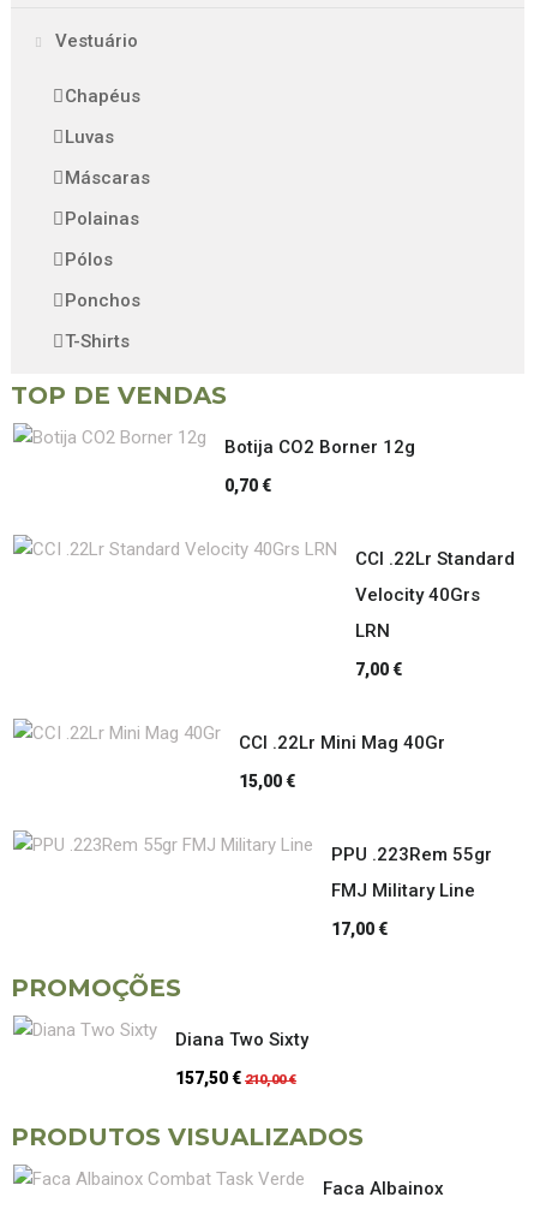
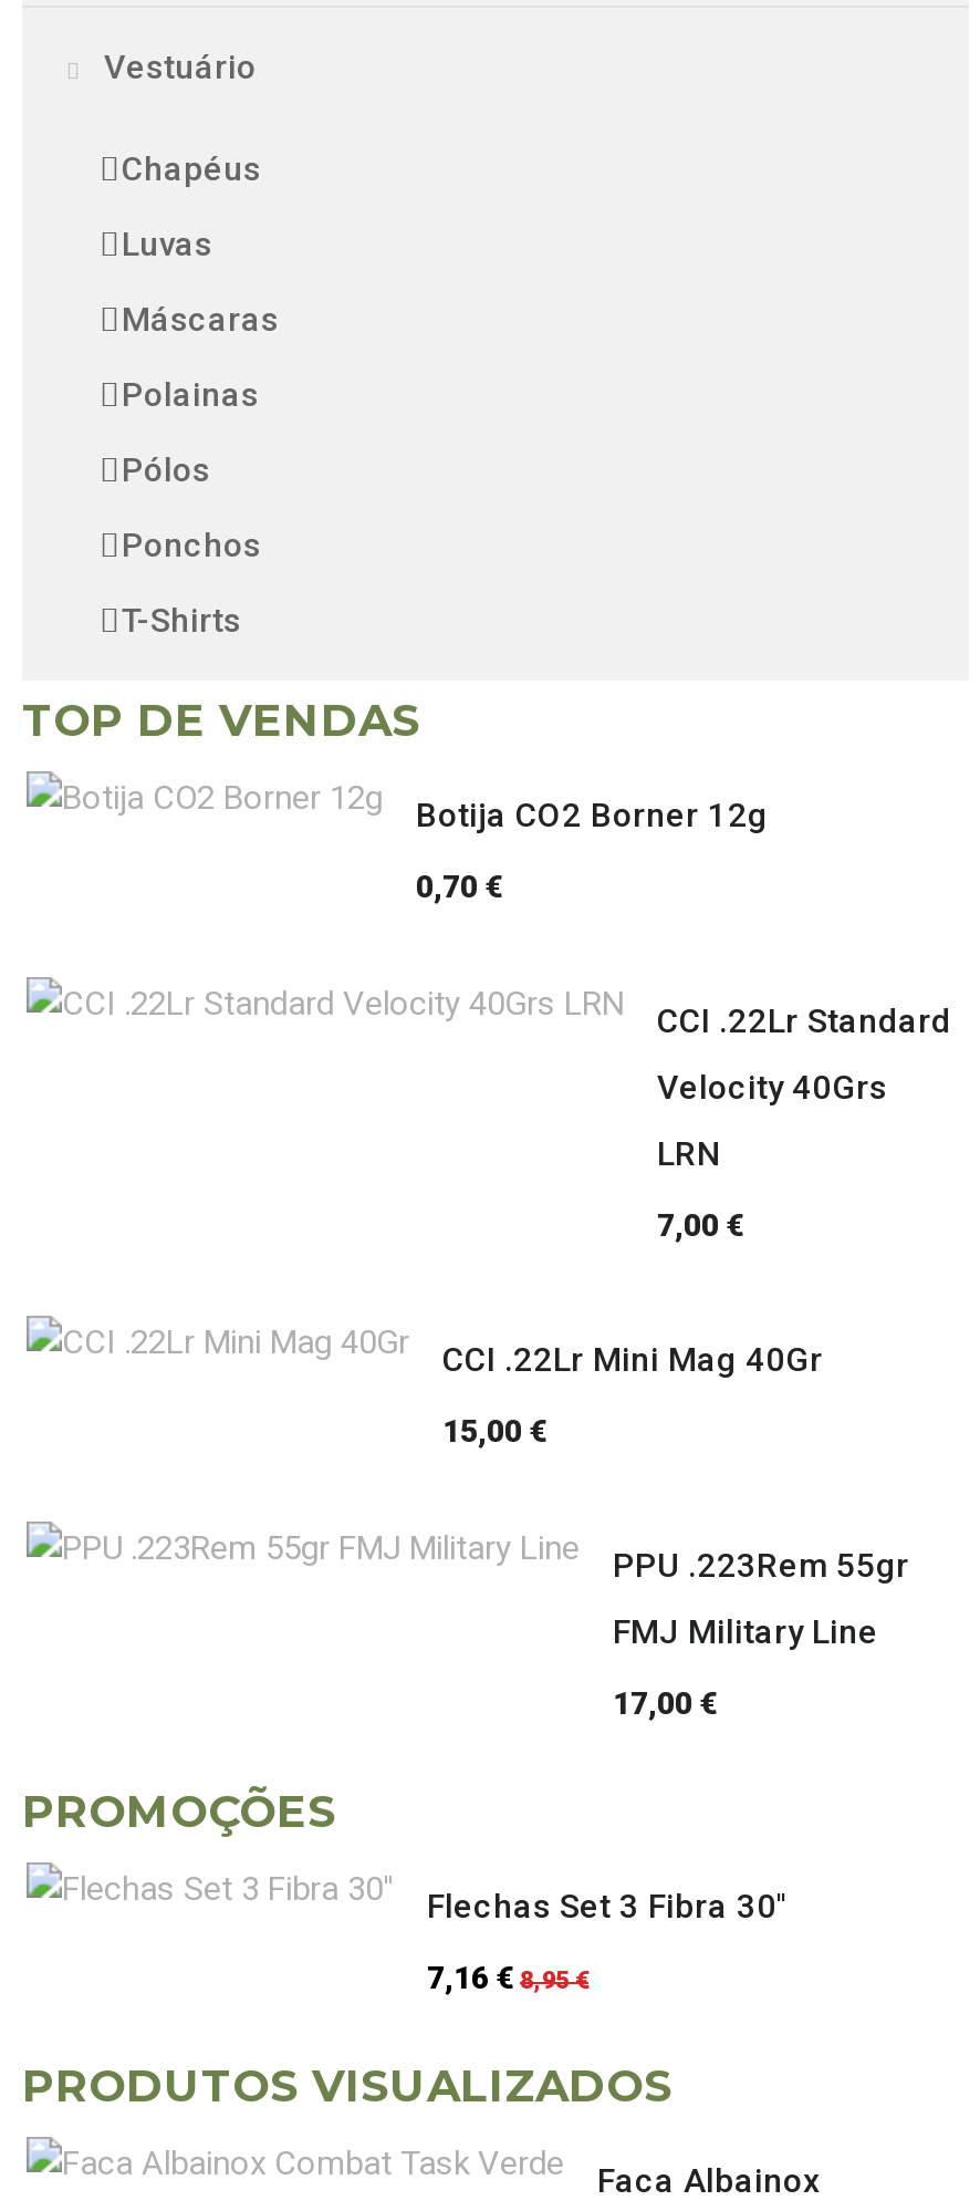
[175,1029,308,1050] Diana Two Sixty -> [427,1887,788,1927] Flechas Set 3 Fibra 30''
[175,1068,296,1088] 157,50 €210,00 € -> [427,1960,588,1995] 7,16 € 8,95 €

